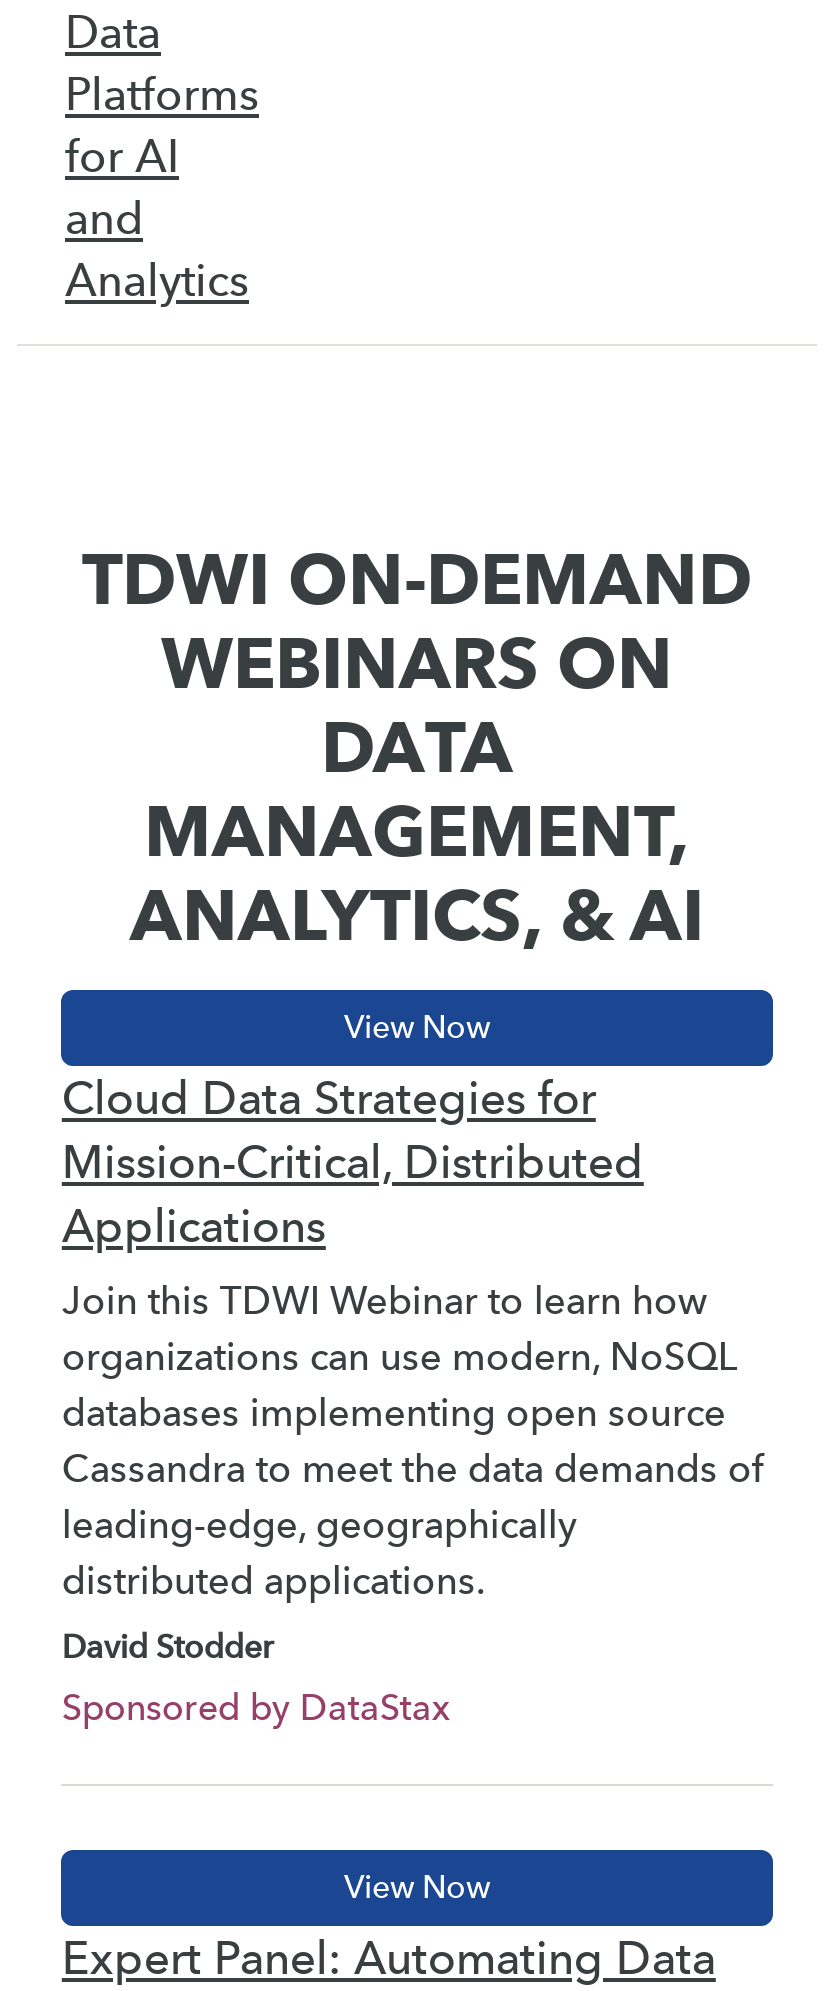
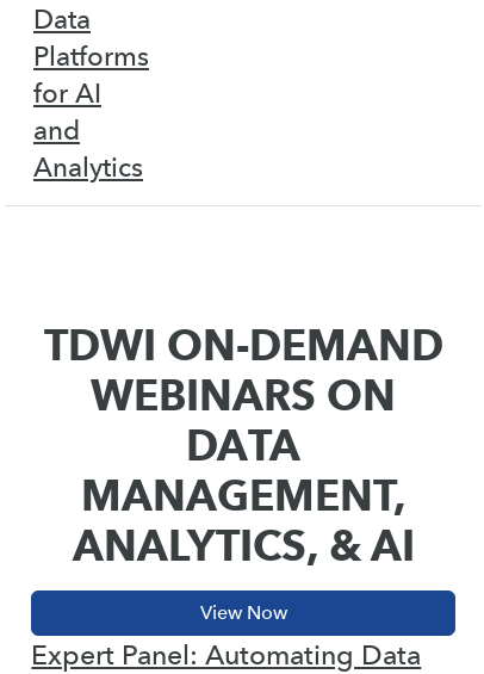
[62,1069,764,1730] Cloud Data Strategies for | Mission-Critical, Distributed | Applications | Join this TDWI Webinar to learn how | organizations can use modern, NoSQL | databases implementing open source | Cassandra to meet the data demands of | leading-edge, geographically | distributed applications. | David Stodder | Sponsored by DataStax -> none

